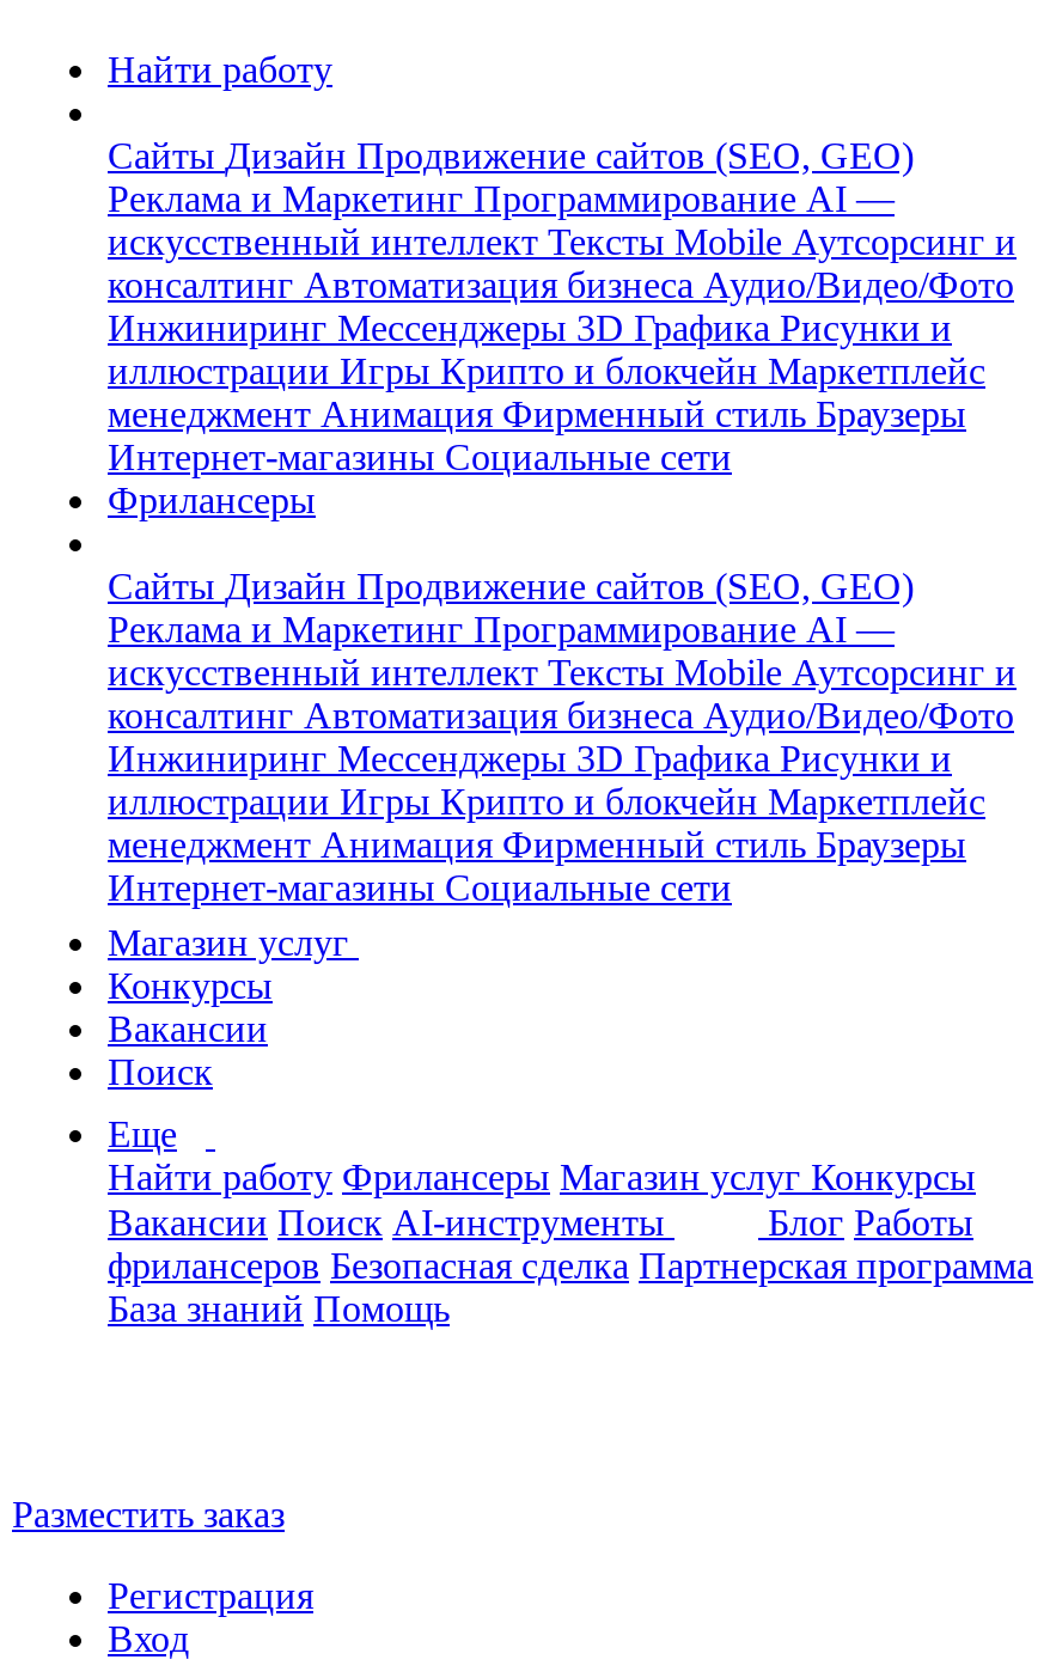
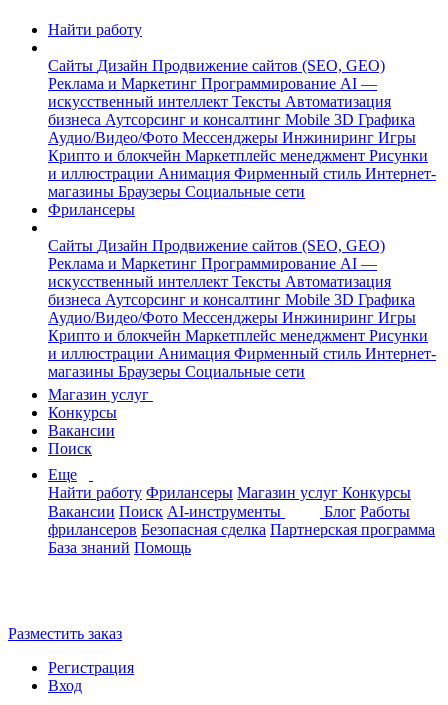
[108,221,1017,477] искусственный интеллект ТекстыMobile Аутсорсинг и | консалтинг Автоматизация бизнеса Аудио/Видео/Фото | Инжиниринг Мессенджеры 3D Графика Рисунки и | иллюстрации Игры Крипто и блокчейн Маркетплейс | менеджмент Анимация Фирменный стиль Браузеры | Интернет-магазины Социальные сети -> [48,93,436,200] искусственный интеллект Тексты Автоматизация | бизнеса Аутсорсинг и консалтинг Mobile 3D Графика | Аудио/Видео/Фото Мессенджеры Инжиниринг Игры | Крипто и блокчейн Маркетплейс менеджмент Рисунки | и иллюстрации Анимация Фирменный стиль Интернет- | магазины Браузеры Социальные сети
[108,652,1017,908] искусственный интеллект ТекстыMobile Аутсорсинг и | консалтинг Автоматизация бизнеса Аудио/Видео/Фото | Инжиниринг Мессенджеры 3D Графика Рисунки и | иллюстрации Игры Крипто и блокчейн Маркетплейс | менеджмент Анимация Фирменный стиль Браузеры | Интернет-магазины Социальные сети -> [48,273,436,380] искусственный интеллект Тексты Автоматизация | бизнеса Аутсорсинг и консалтинг Mobile 3D Графика | Аудио/Видео/Фото Мессенджеры Инжиниринг Игры | Крипто и блокчейн Маркетплейс менеджмент Рисунки | и иллюстрации Анимация Фирменный стиль Интернет- | магазины Браузеры Социальные сети

